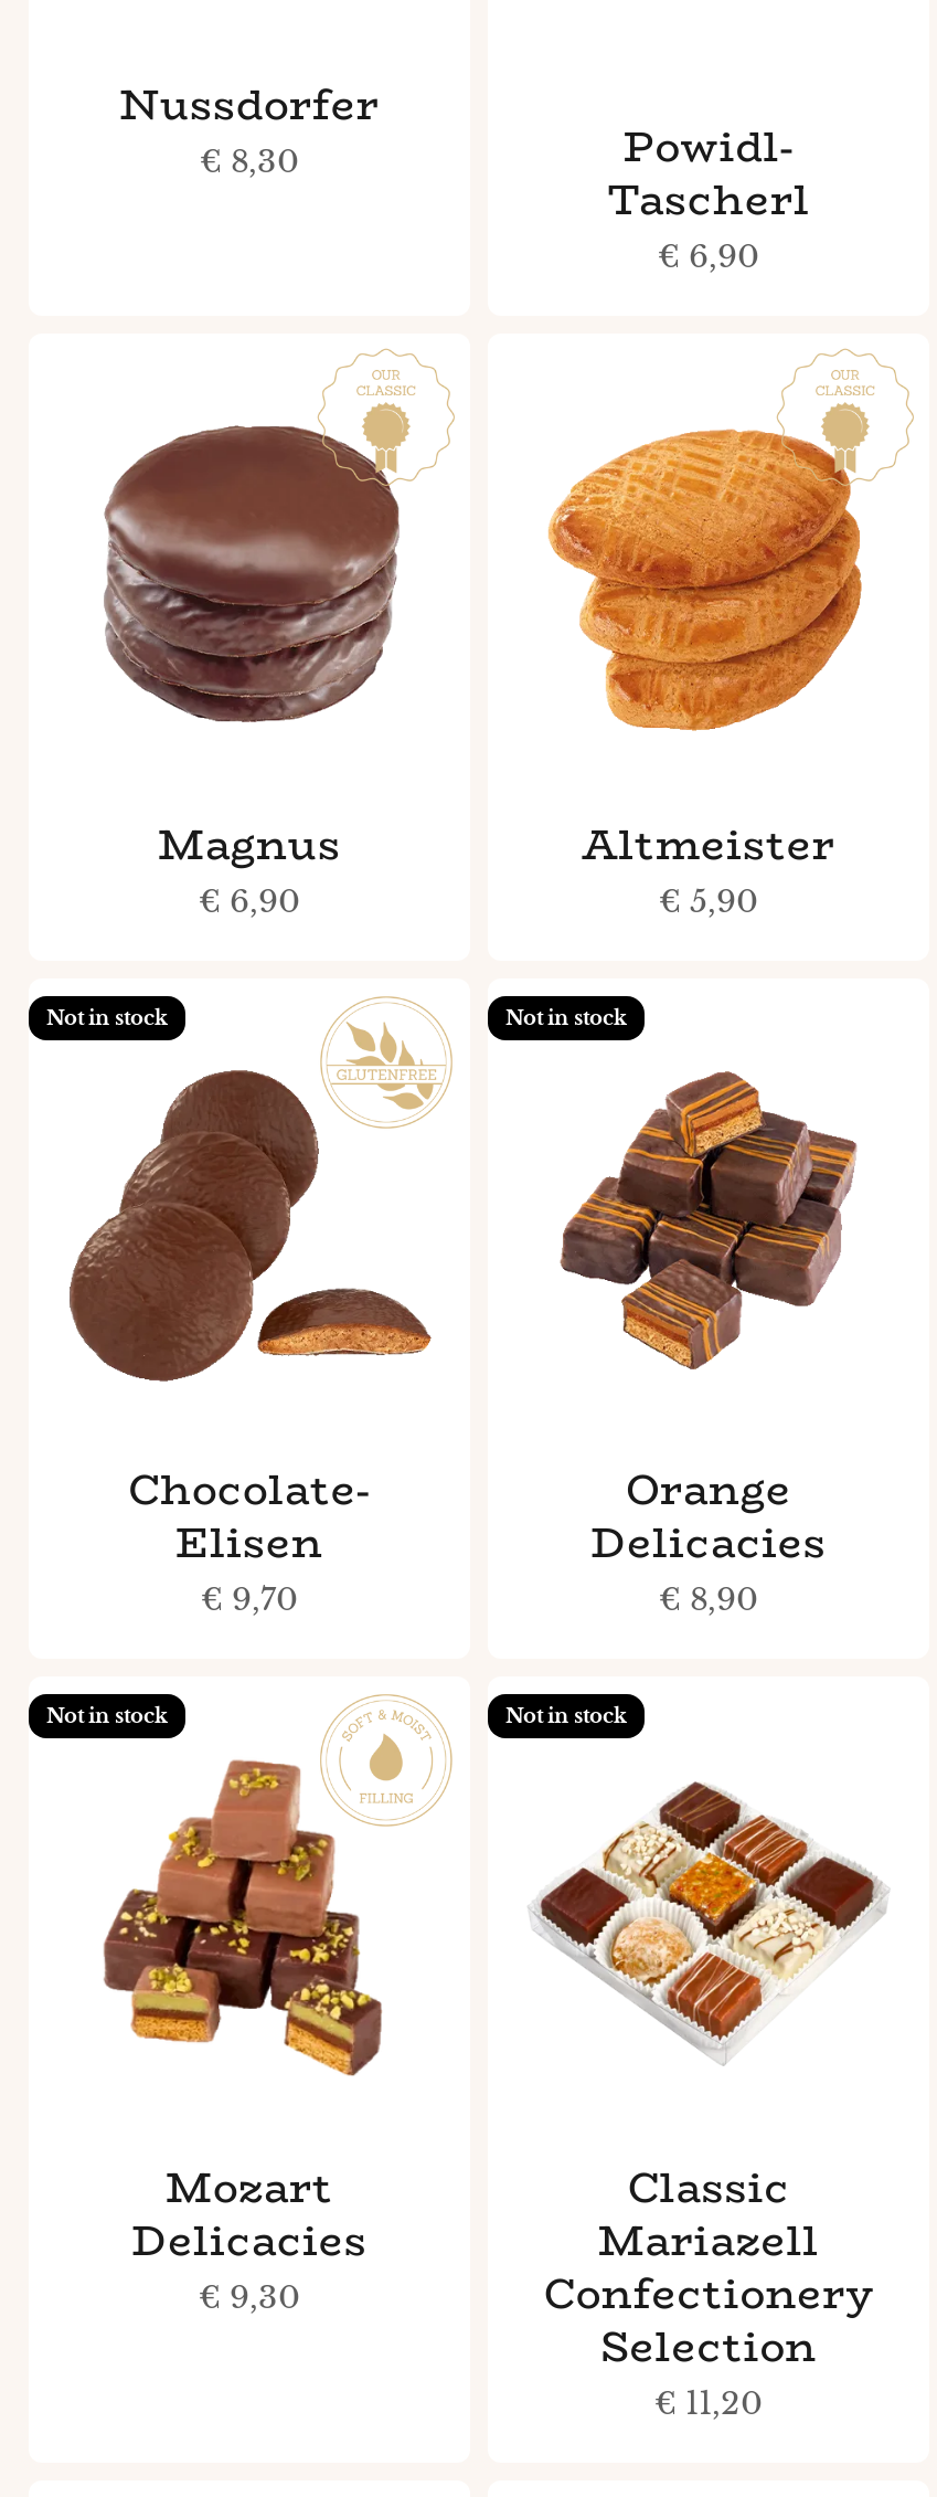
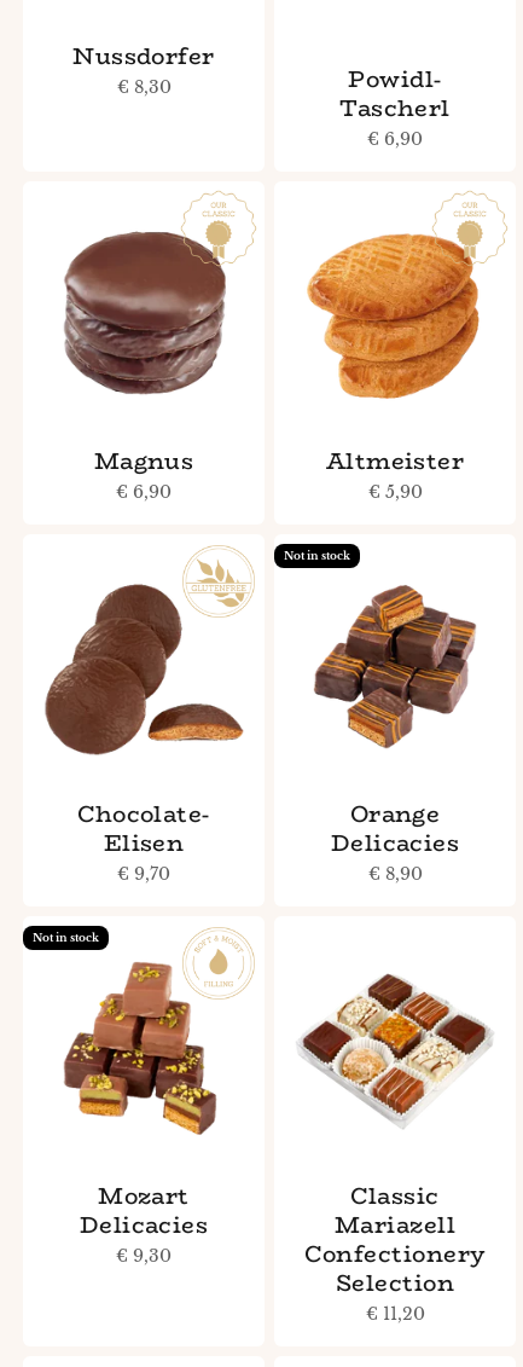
[46,1005,168,1029] Not in stock -> none
[505,1703,627,1727] Not in stock -> none

